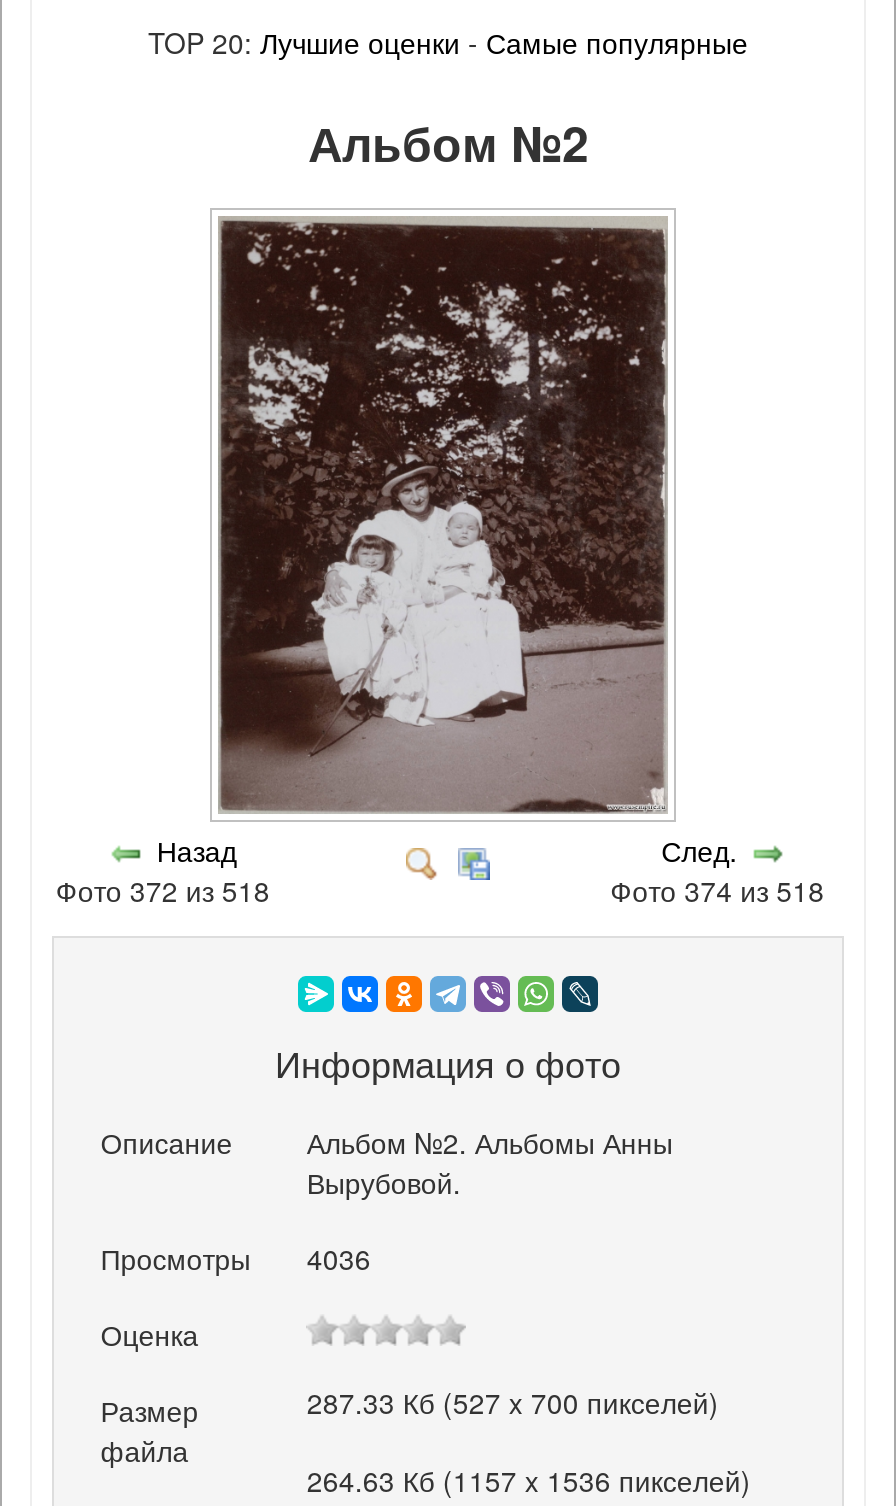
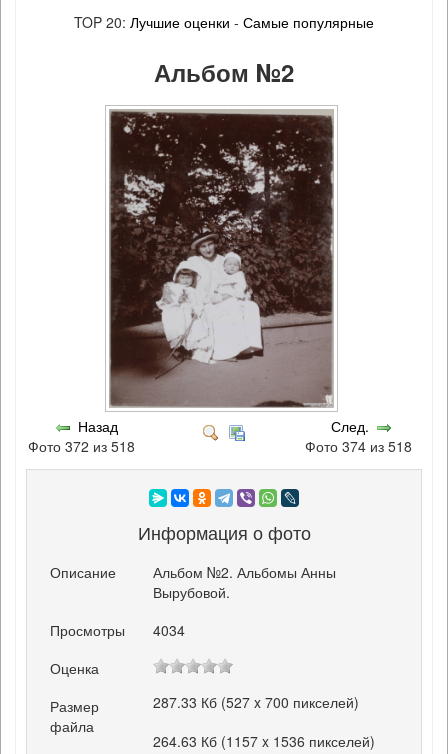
[100,1238,371,1278] Просмотры 4036 -> [50,620,185,640] Просмотры 4034

